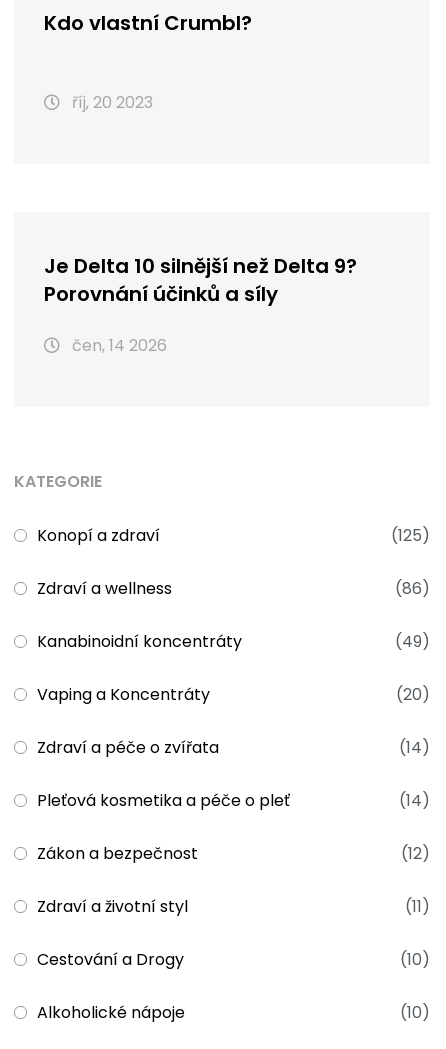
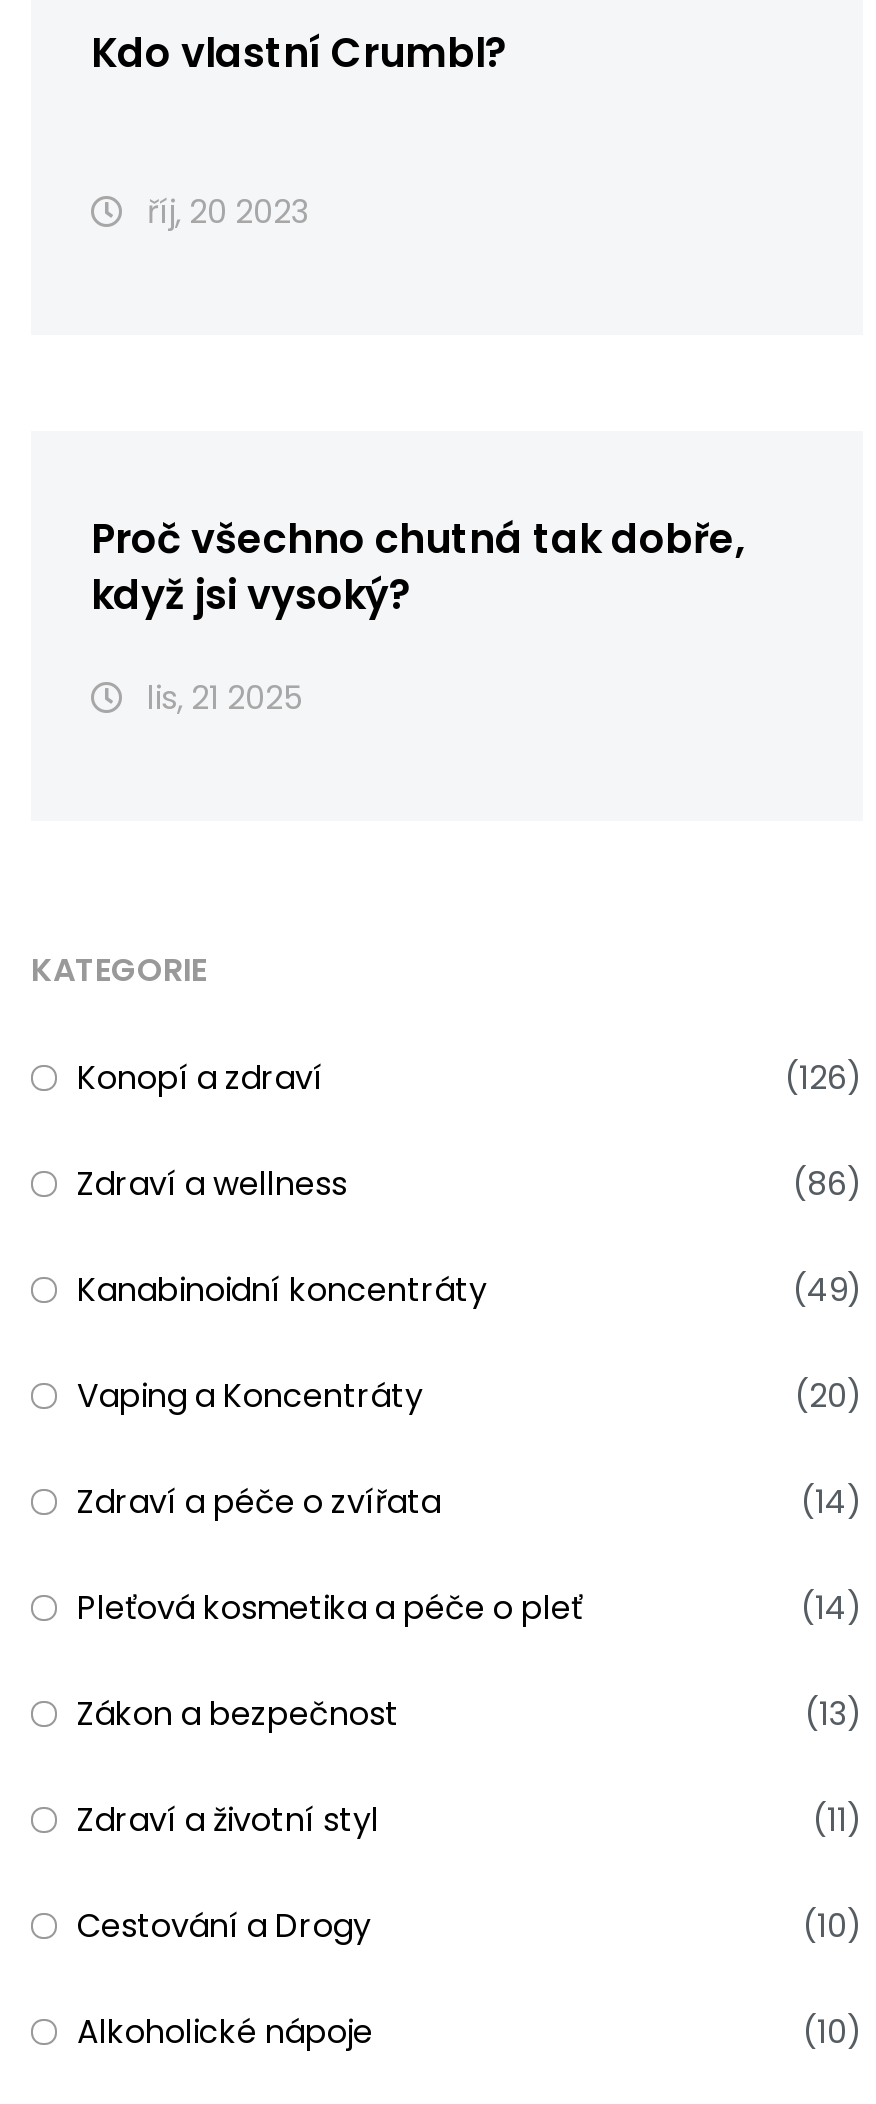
[44,252,357,308] Je Delta 10 silnější než Delta 9? | Porovnání účinků a síly -> [91,511,745,623] Proč všechno chutná tak dobře, | když jsi vysoký?
[68,334,167,357] čen, 14 2026 -> [139,675,303,721] lis, 21 2025
[391,524,430,547] (125) -> [785,1055,863,1101] (126)
[401,842,430,865] (12) -> [805,1691,863,1737] (13)

